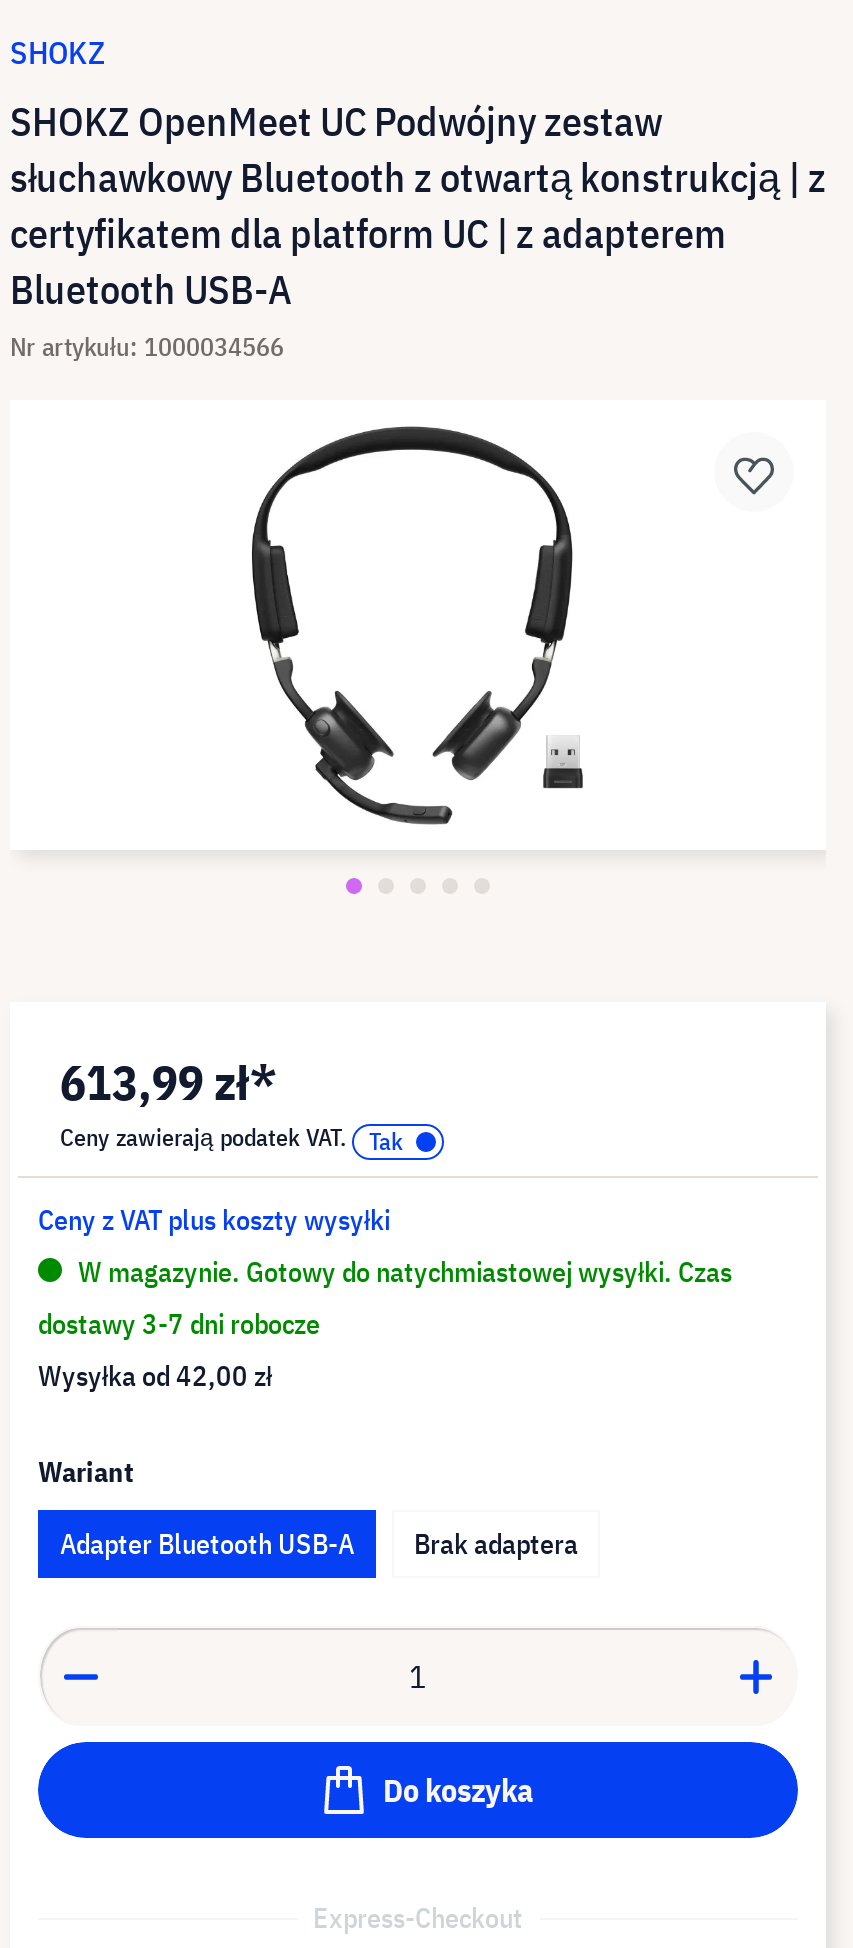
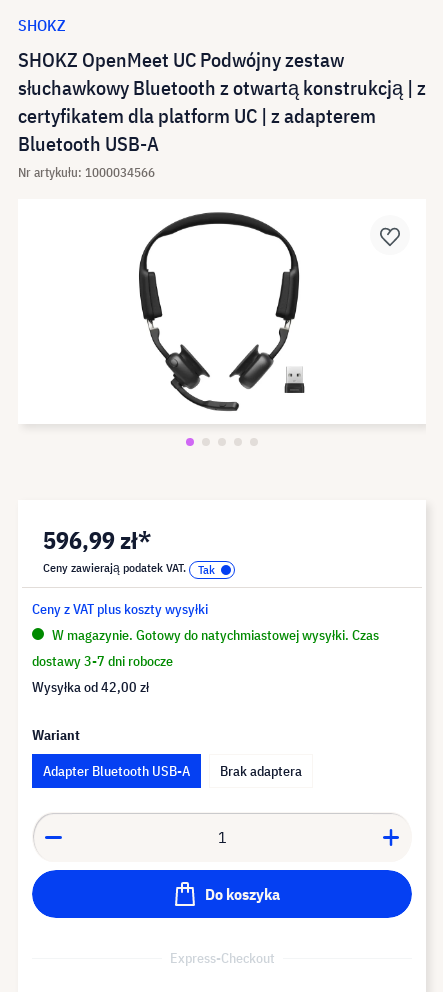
[60,1050,276,1114] 613,99 zł* -> [43,524,151,556] 596,99 zł*

